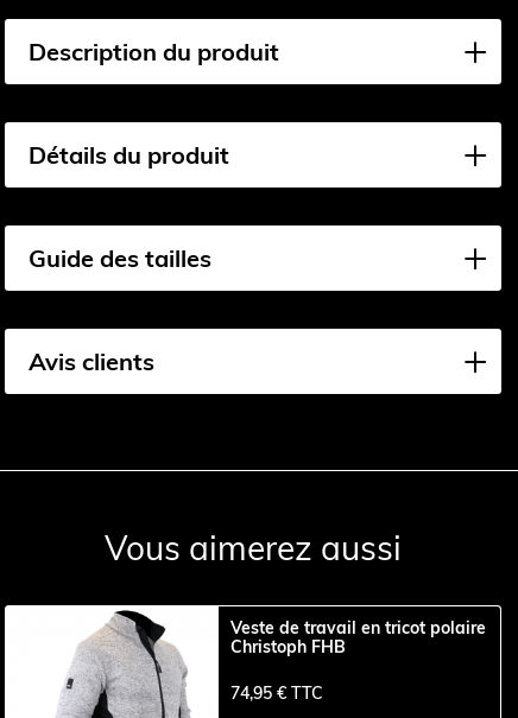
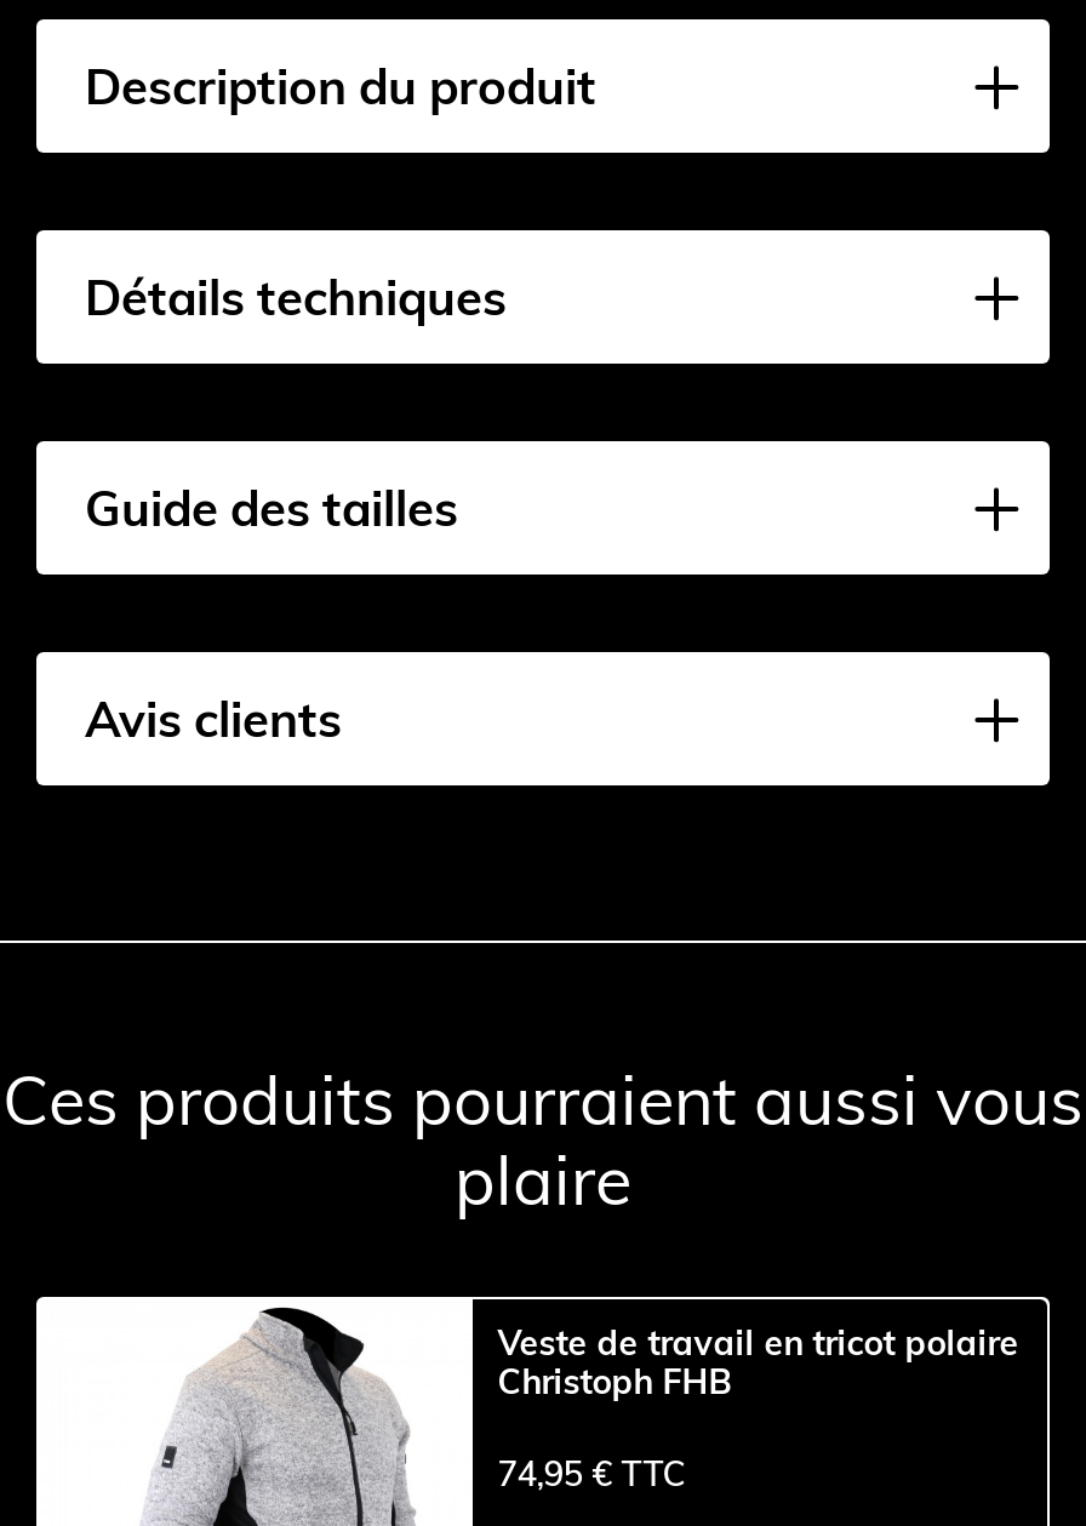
[29,140,229,170] Détails du produit -> [85,266,507,327] Détails techniques
[105,527,402,569] Vous aimerez aussi -> [2,1056,1084,1221] Ces produits pourraient aussi vous | plaire

